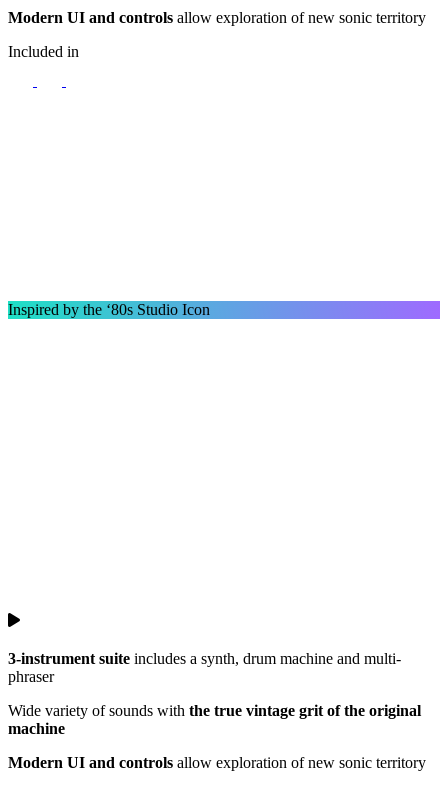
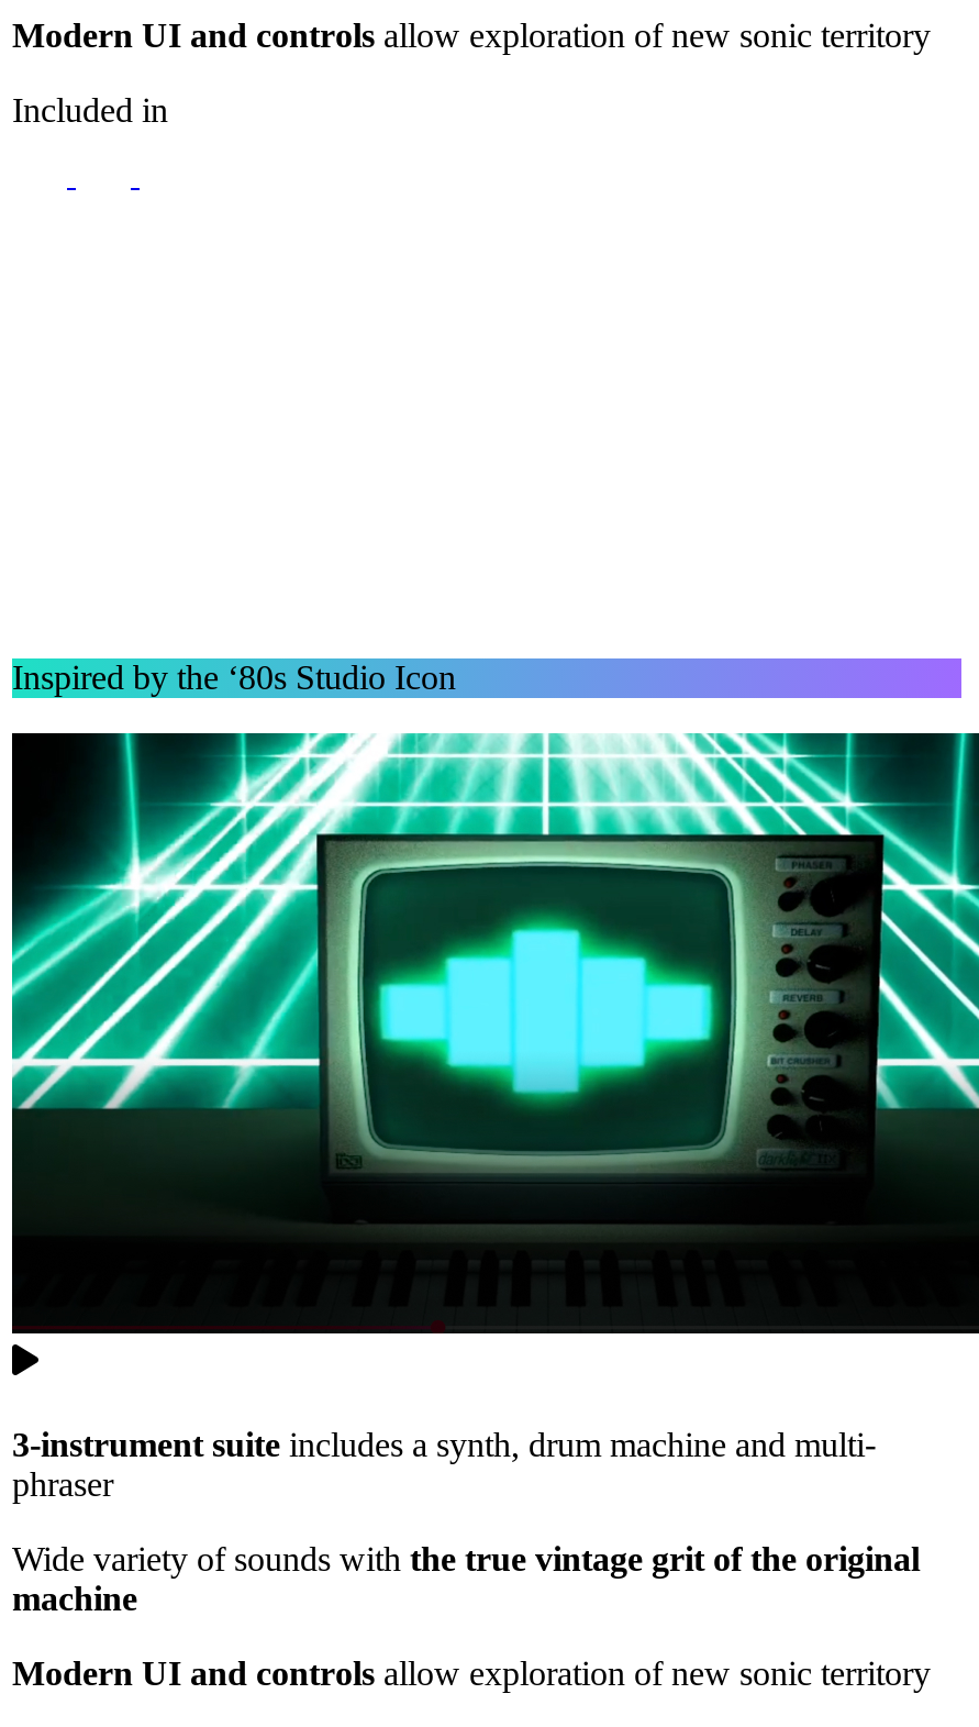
none -> [10,731,972,1336] [image]

